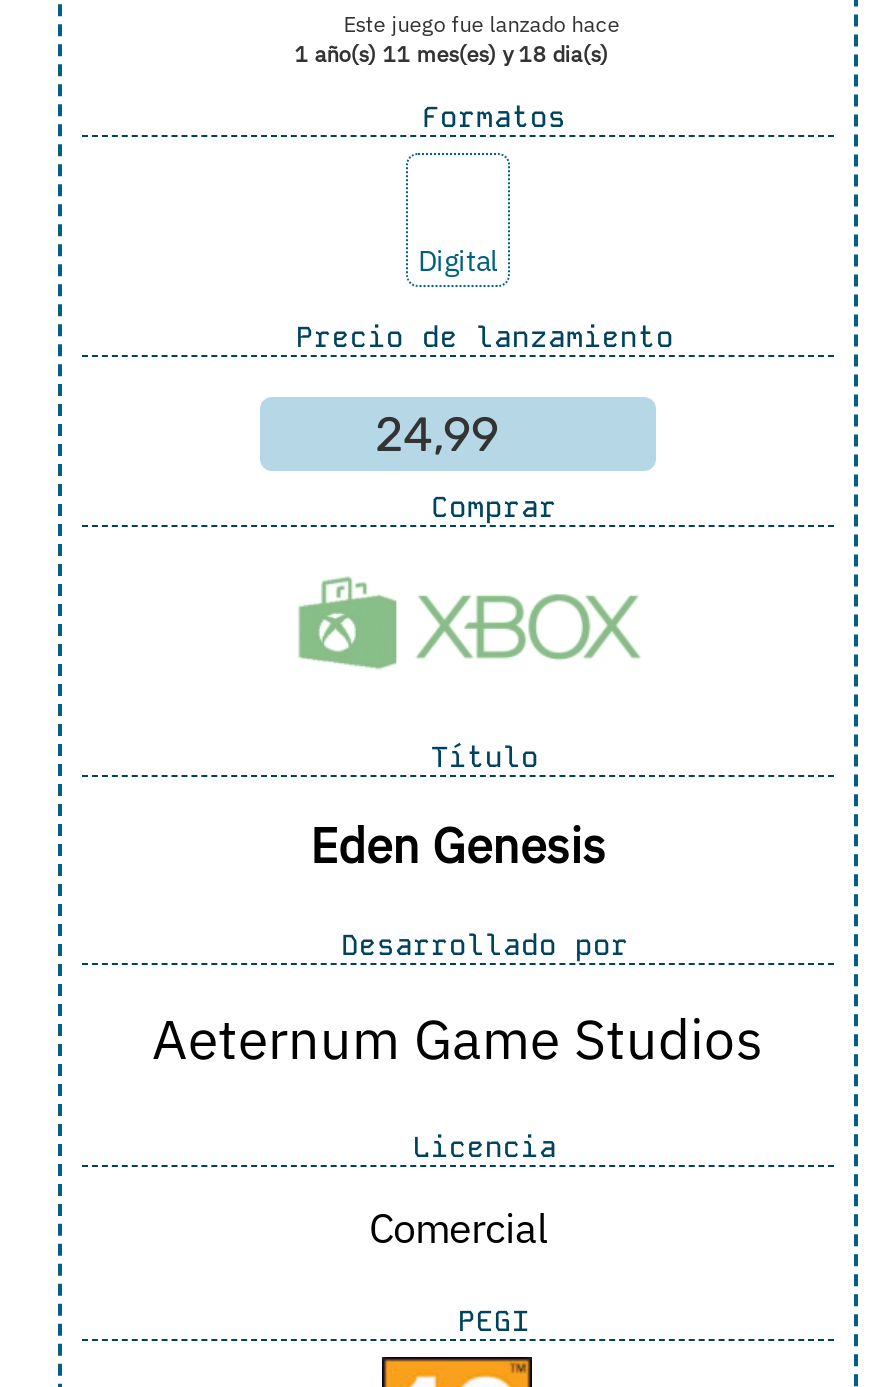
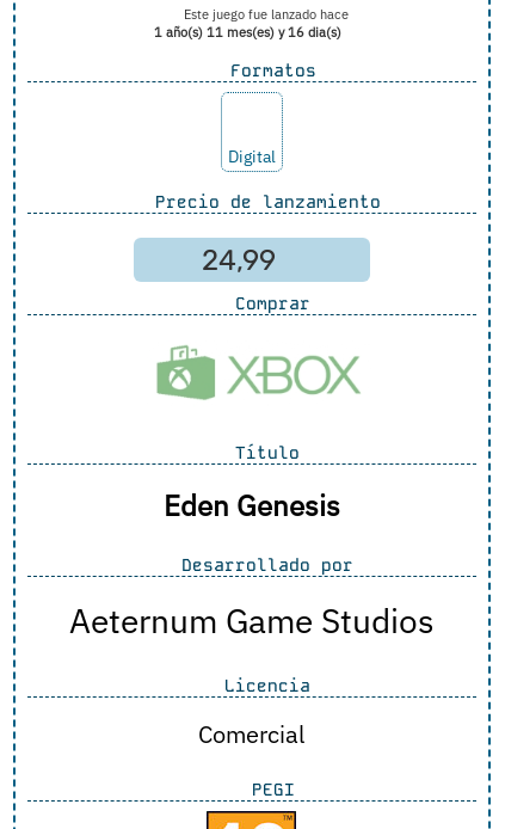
[295,40,609,68] 1 año(s) 11 mes(es) y 18 dia(s) -> [154,24,342,41] 1 año(s) 11 mes(es) y 16 dia(s)

